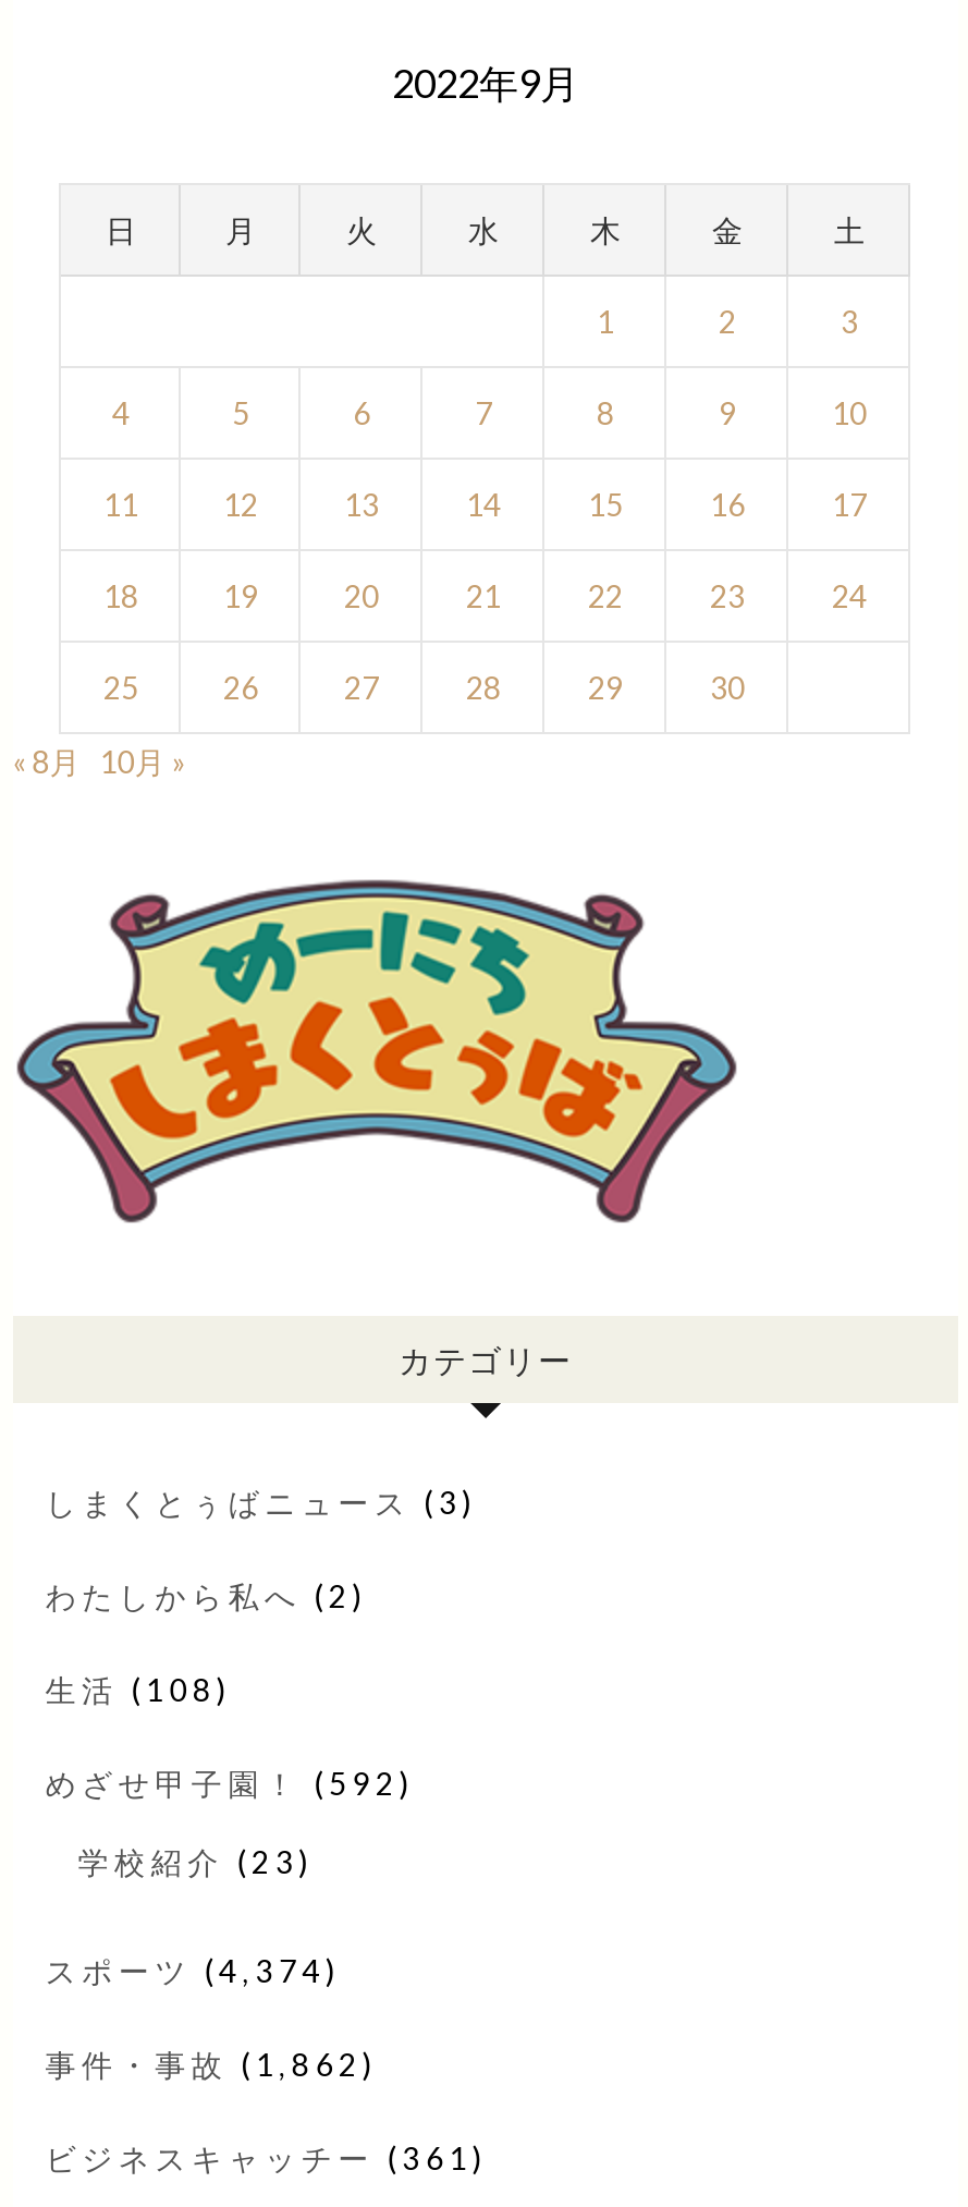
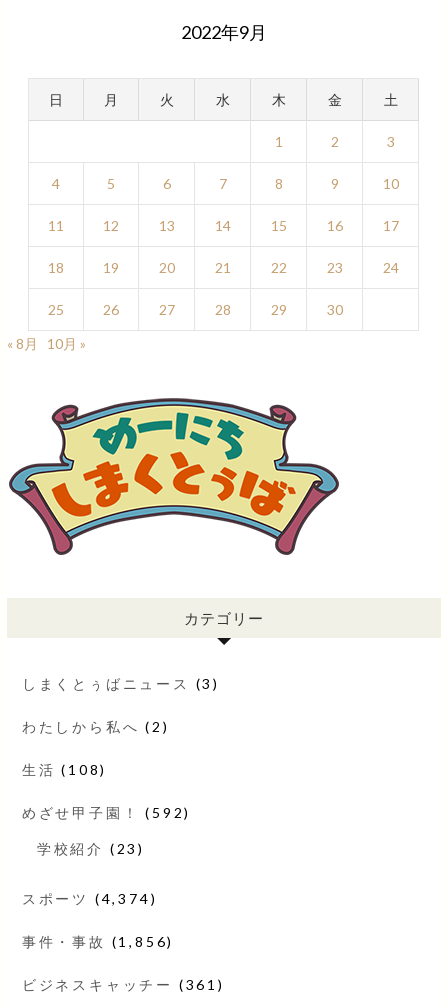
[45,2046,377,2083] 事件・事故(1,862) -> [22,933,174,950] 事件・事故(1,856)

